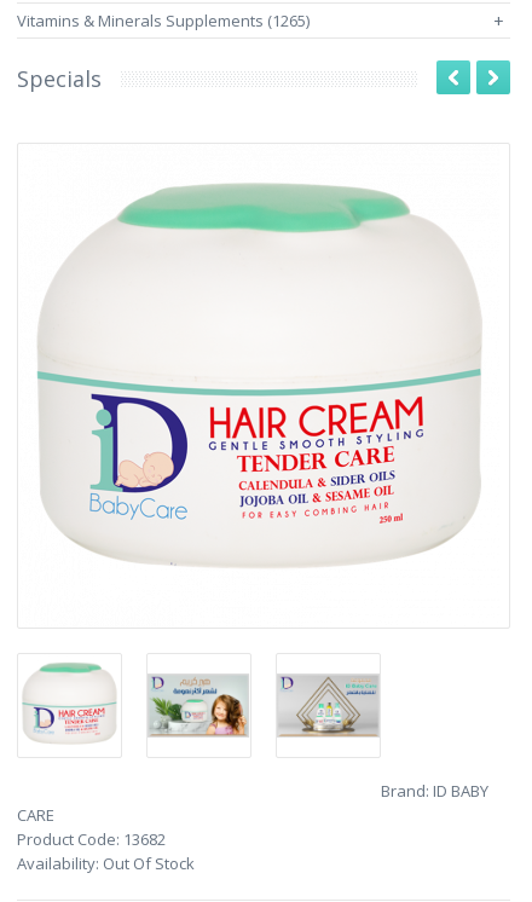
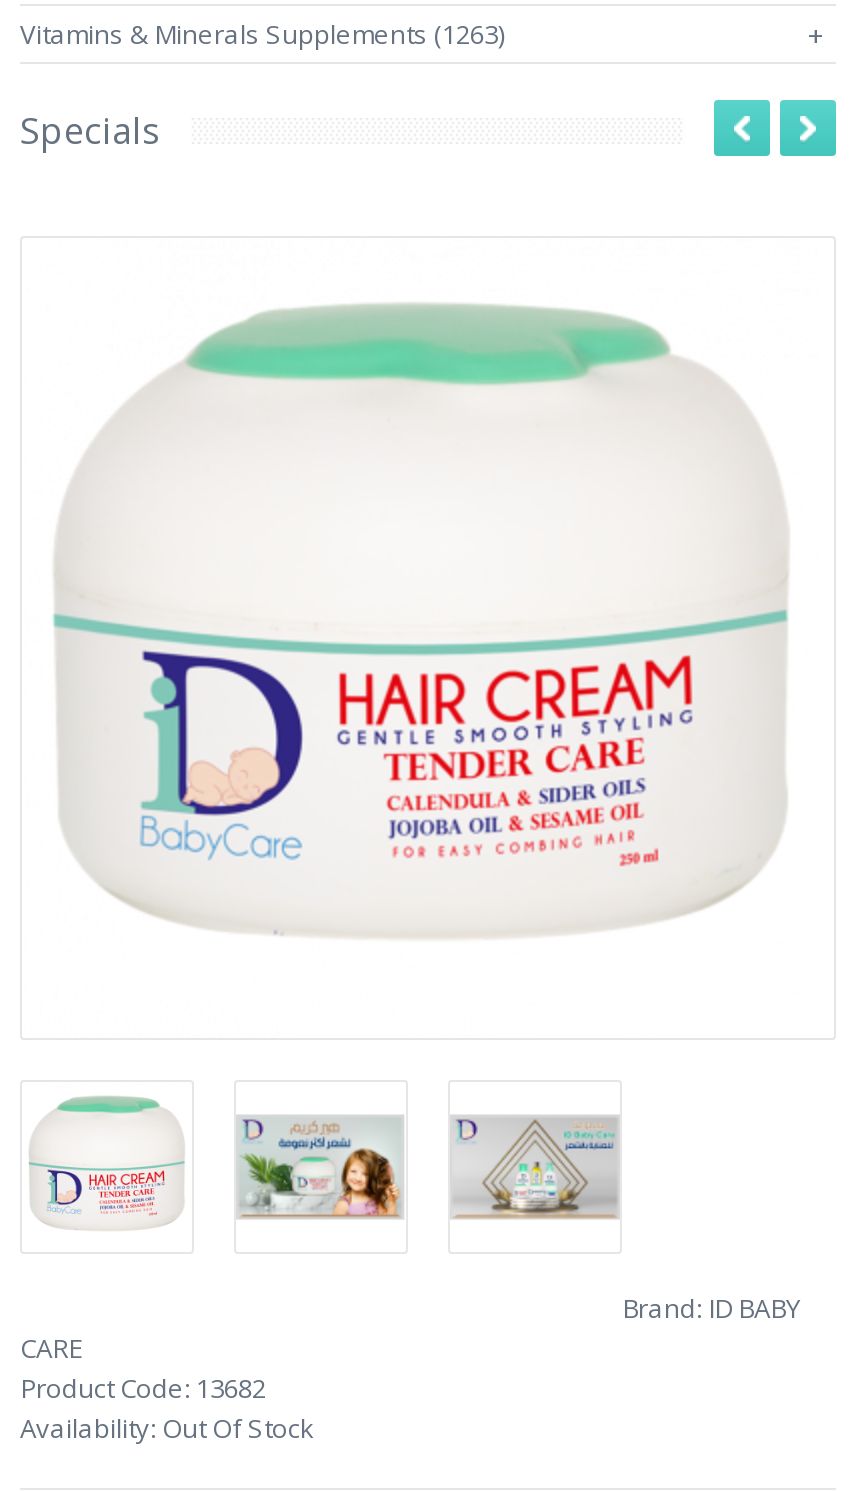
[17,10,310,31] Vitamins & Minerals Supplements (1265) -> [20,16,504,52] Vitamins & Minerals Supplements (1263)

